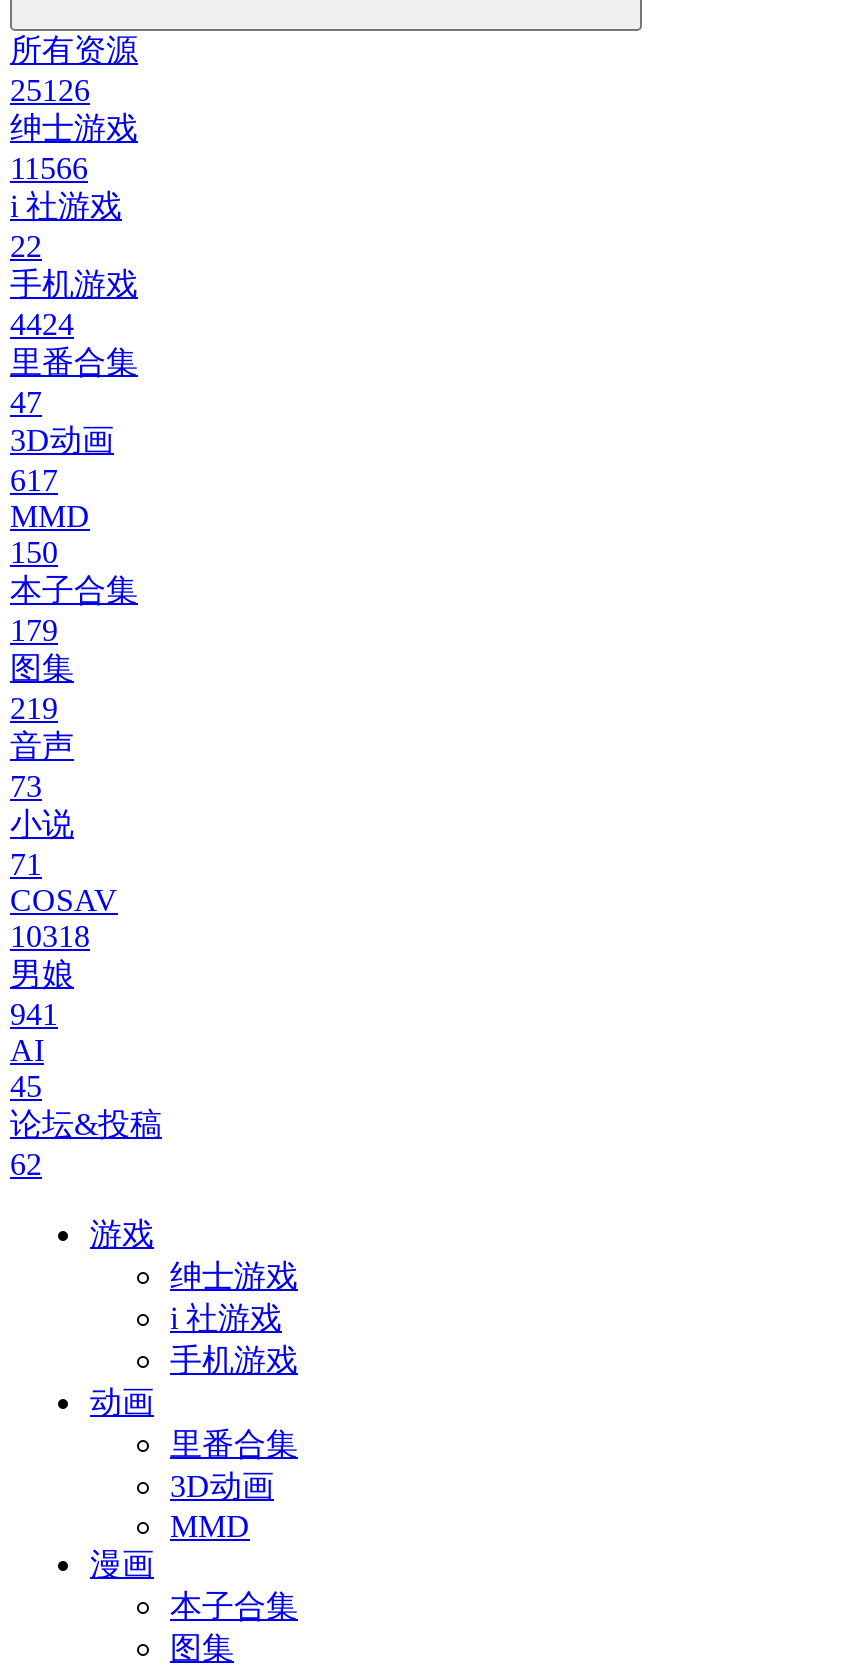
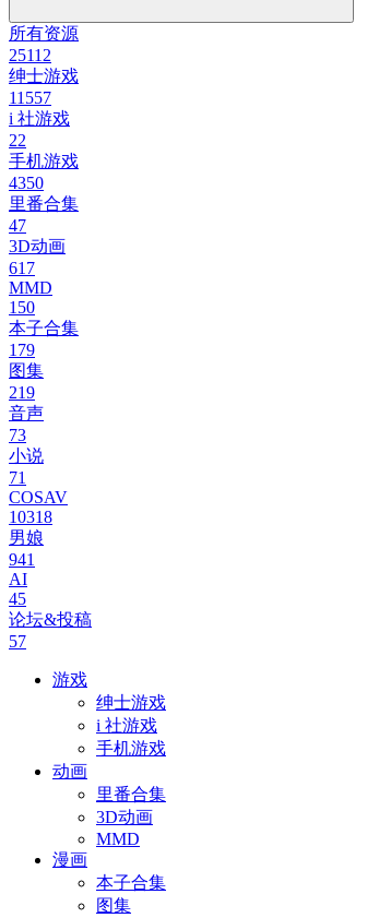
[10,73,90,107] 25126 -> [9,46,51,64] 25112
[10,151,88,185] 11566 -> [9,88,51,107] 11557
[10,307,74,341] 4424 -> [9,174,44,192] 4350
[10,1147,42,1181] 62 -> [9,632,26,651] 57

